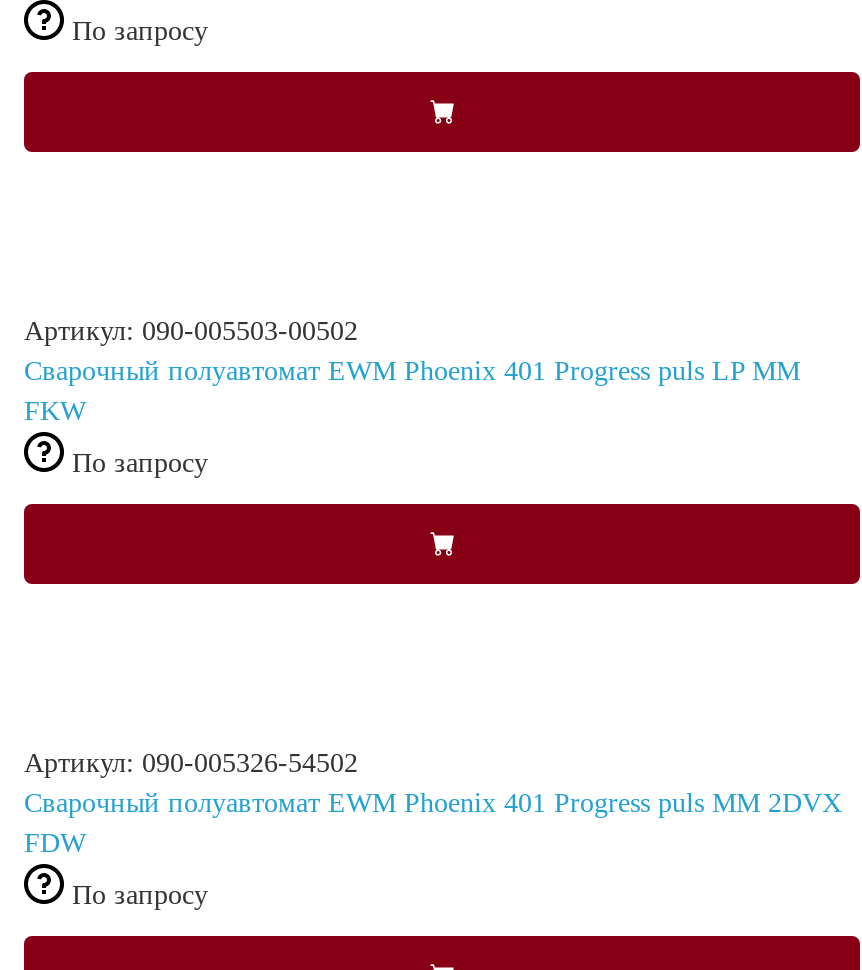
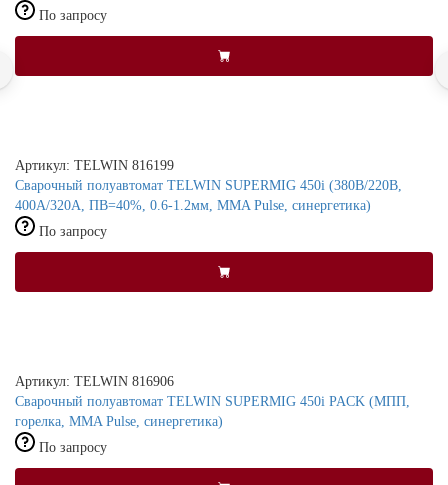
[24,316,800,426] Артикул: 090-005503-00502 | Сварочный полуавтомат EWM Phoenix 401 Progress puls LP MM | FKW -> [15,158,402,213] Артикул: TELWIN 816199 | Сварочный полуавтомат TELWIN SUPERMIG 450i (380В/220В, | 400А/320А, ПВ=40%, 0.6-1.2мм, MMA Pulse, синергетика)
[24,748,842,858] Артикул: 090-005326-54502 | Сварочный полуавтомат EWM Phoenix 401 Progress puls MM 2DVX | FDW -> [15,374,410,429] Артикул: TELWIN 816906 | Сварочный полуавтомат TELWIN SUPERMIG 450i PACK (МПП, | горелка, MMA Pulse, синергетика)

